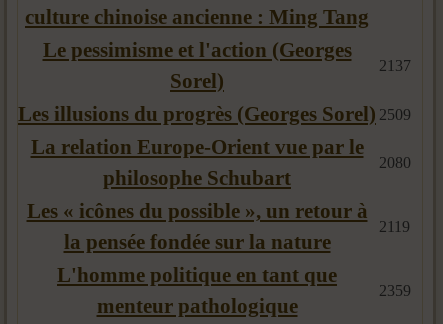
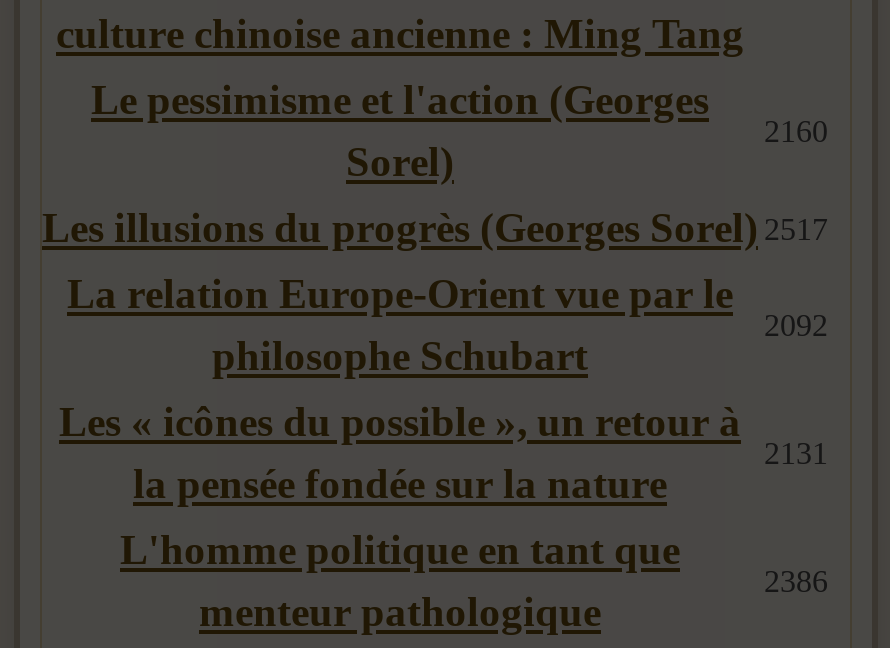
[379,57,411,74] 2137 -> [764,114,828,148] 2160
[18,102,411,125] Les illusions du progrès (Georges Sorel) 2509 -> [42,204,828,250] Les illusions du progrès (Georges Sorel) 2517
[379,154,411,171] 2080 -> [764,308,828,342] 2092
[379,218,410,235] 2119 -> [764,436,828,470] 2131
[379,282,411,299] 2359 -> [764,564,828,598] 2386

